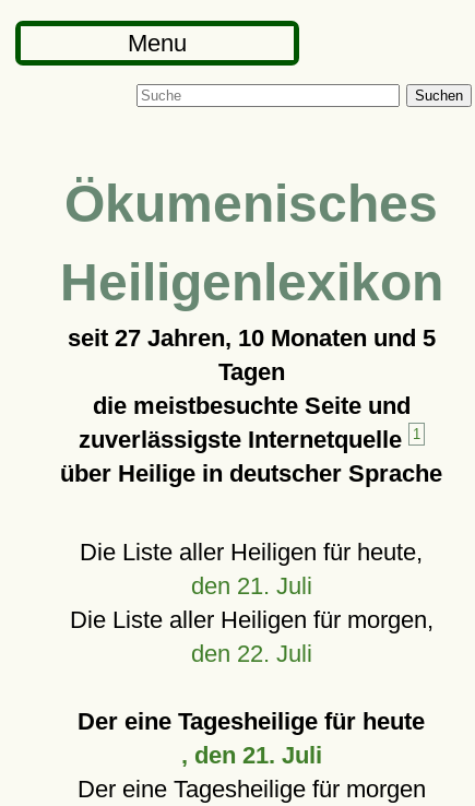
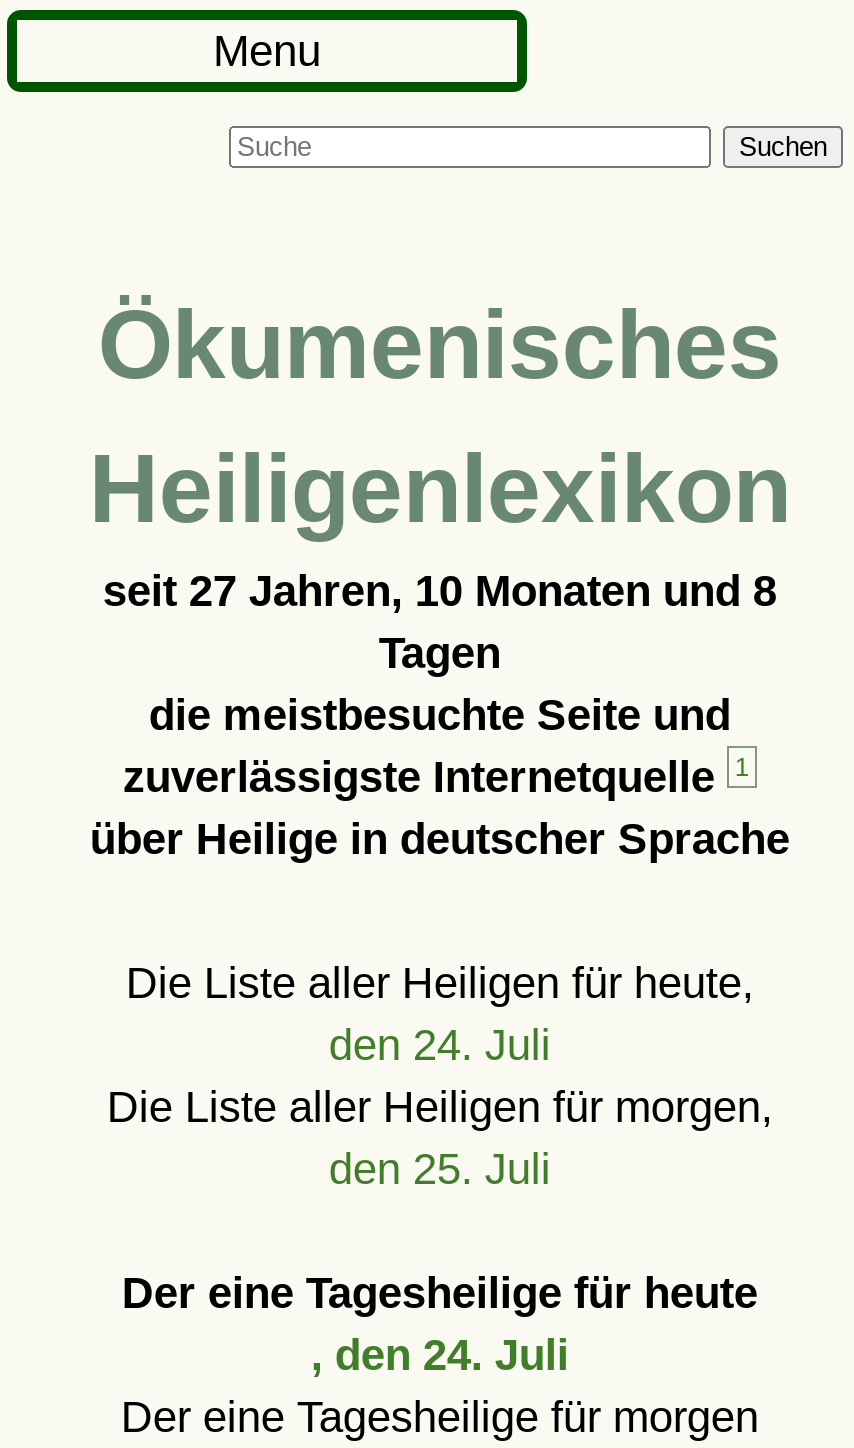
[68,324,436,352] seit 27 Jahren, 10 Monaten und 5 -> [103,566,777,616] seit 27 Jahren, 10 Monaten und 8
[191,572,312,600] den 21. Juli -> [329,1020,551,1070] den 24. Juli
[191,640,312,667] den 22. Juli -> [329,1144,551,1194] den 25. Juli
[181,742,322,769] , den 21. Juli -> [311,1330,569,1380] , den 24. Juli

